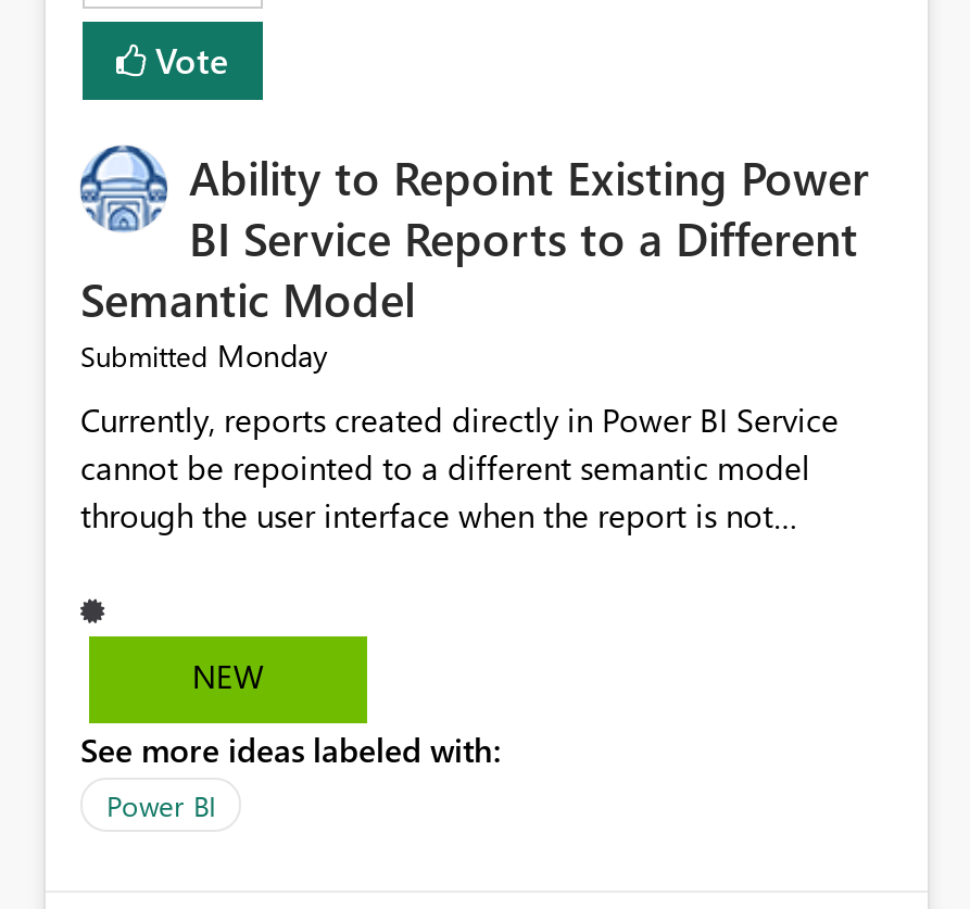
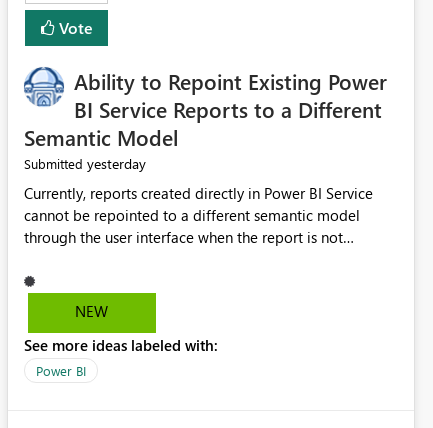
[80,335,328,377] Submitted Monday -> [24,154,146,173] Submitted yesterday

